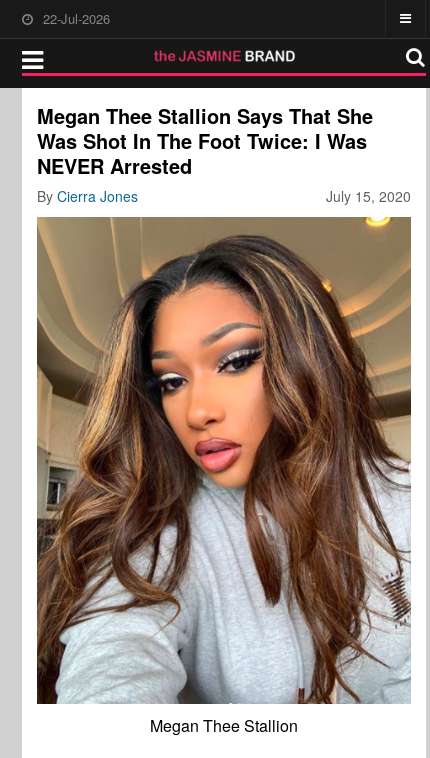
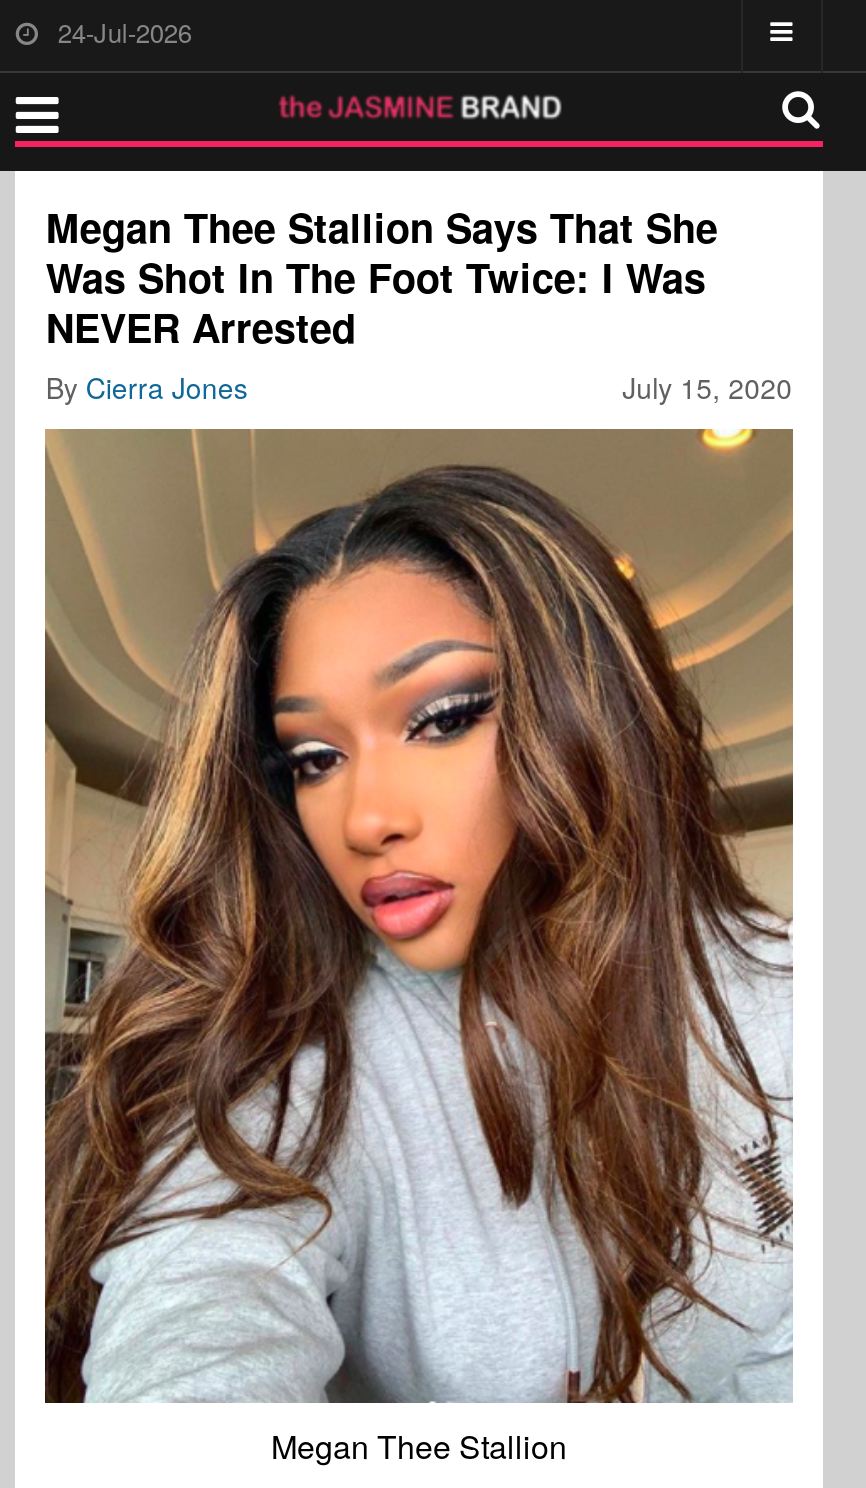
[43,9,110,28] 22-Jul-2026 -> [58,13,192,51] 24-Jul-2026

